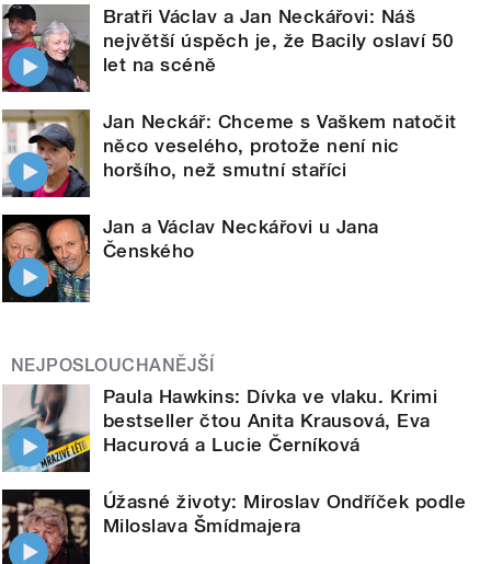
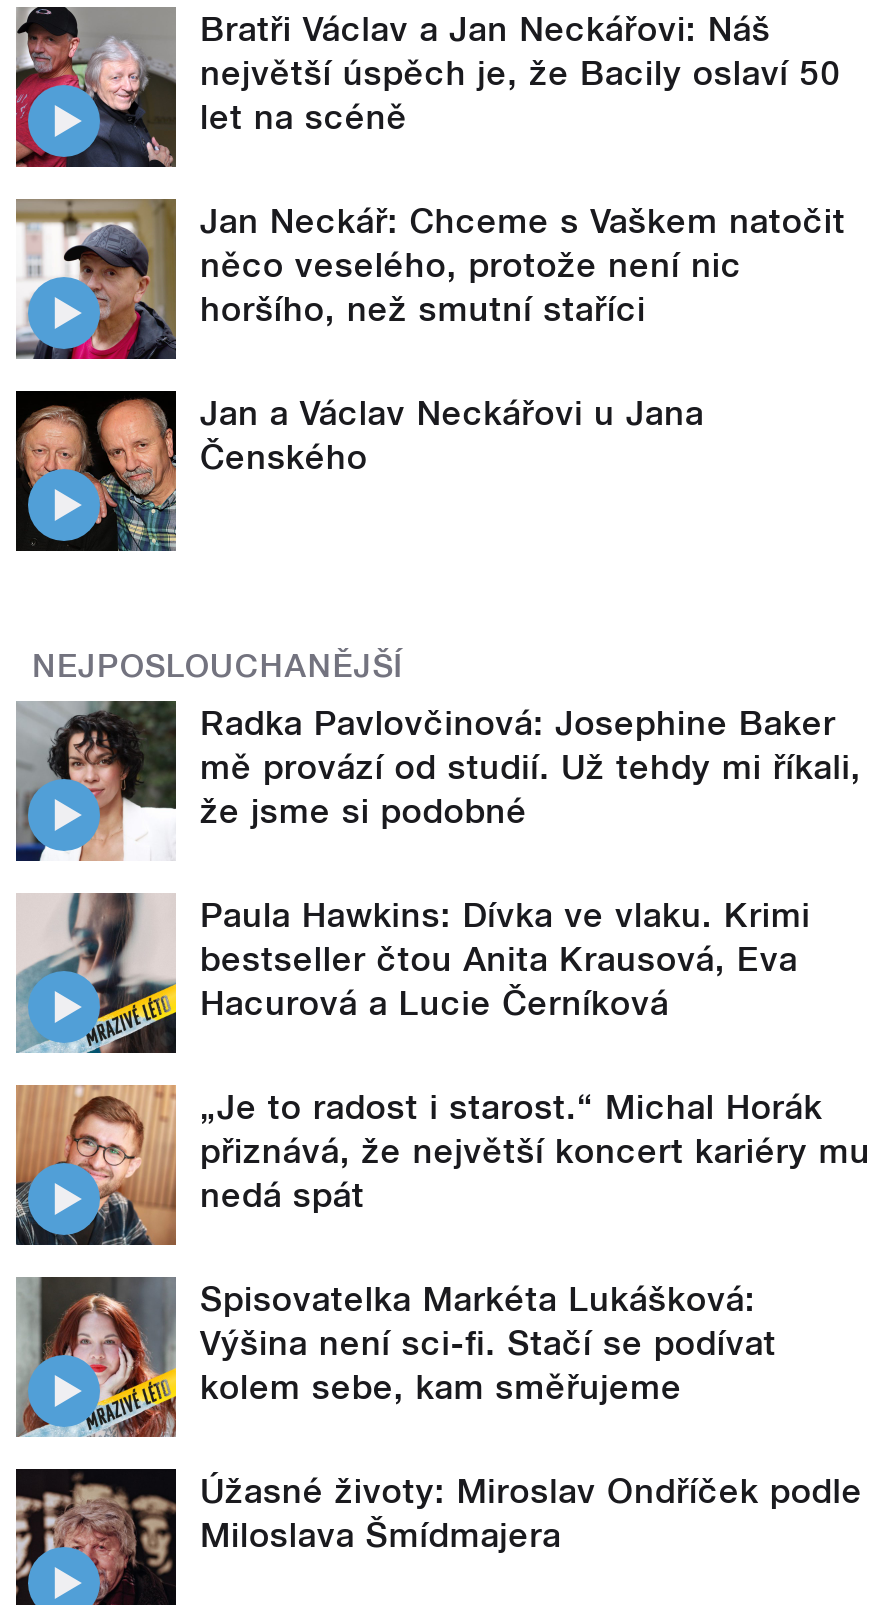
none -> [16,699,861,863] [image] | Radka Pavlovčinová: Josephine Baker | mě provází od studií. Už tehdy mi říkali, | že jsme si podobné
none -> [14,1083,870,1408] [image] | „Je to radost i starost.“ Michal Horák | přiznává, že největší koncert kariéry mu | nedá spát | Spisovatelka Markéta Lukášková: | Výšina není sci-fi. Stačí se podívat | kolem sebe, kam směřujeme
none -> [18,1275,178,1439] [image]

